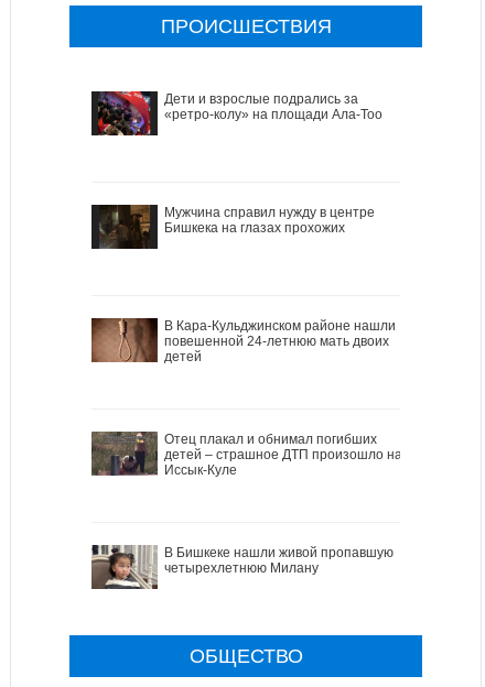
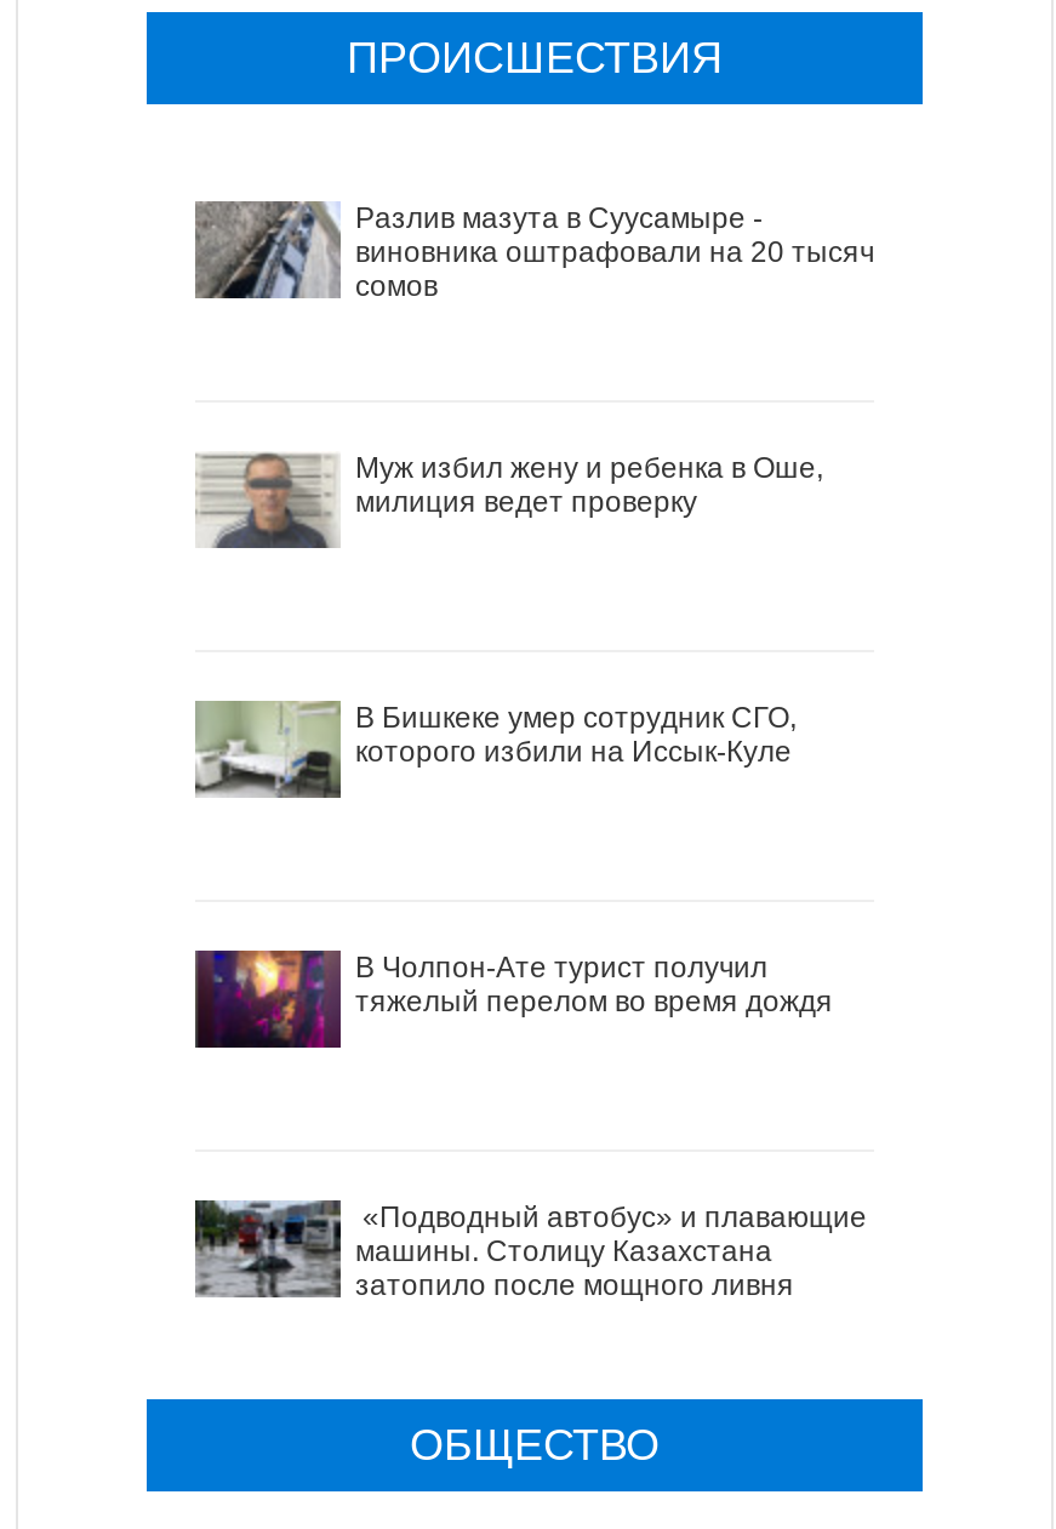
[91,90,382,137] [image] | Дети и взрослые подрались за | «ретро-колу» на площади Ала-Тоо -> [195,199,874,303] [image] | Разлив мазута в Суусамыре - | виновника оштрафовали на 20 тысяч | сомов
[90,204,375,250] [image] | Мужчина справил нужду в центре | Бишкека на глазах прохожих -> [195,451,823,548] [image] | Муж избил жену и ребенка в Оше, | милиция ведет проверку
[90,318,396,364] [image] | В Кара-Кульджинском районе нашли | повешенной 24-летнюю мать двоих | детей -> [195,700,797,798] [image] | В Бишкеке умер сотрудник СГО, | которого избили на Иссык-Куле
[91,430,402,478] [image] | Отец плакал и обнимал погибших | детей – страшное ДТП произошло на | Иссык-Куле -> [198,948,833,1050] [image] | В Чолпон-Ате турист получил | тяжелый перелом во время дождя
[91,545,394,589] [image] | В Бишкеке нашли живой пропавшую | четырехлетнюю Милану -> [195,1200,867,1302] [image] | «Подводный автобус» и плавающие | машины. Столицу Казахстана | затопило после мощного ливня

